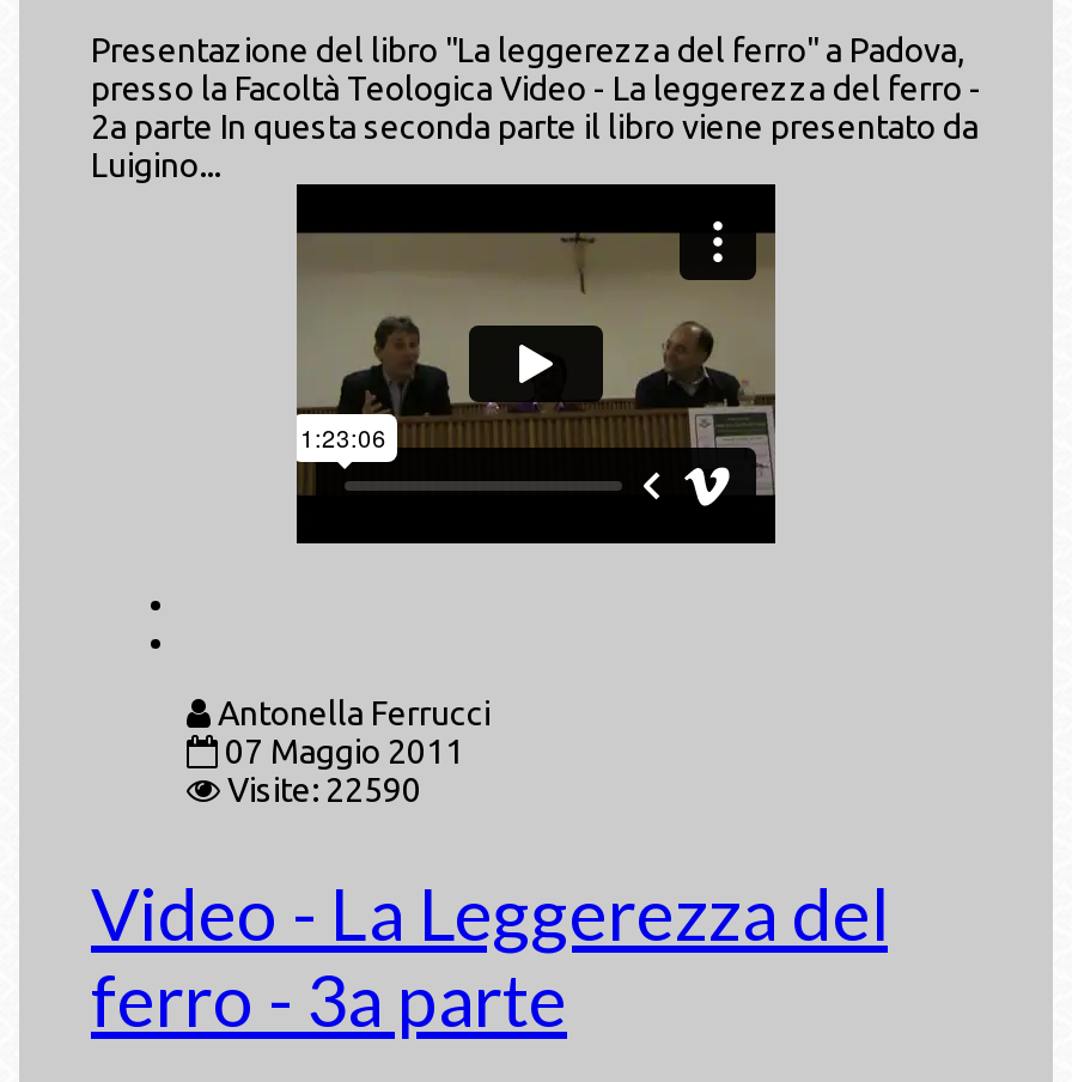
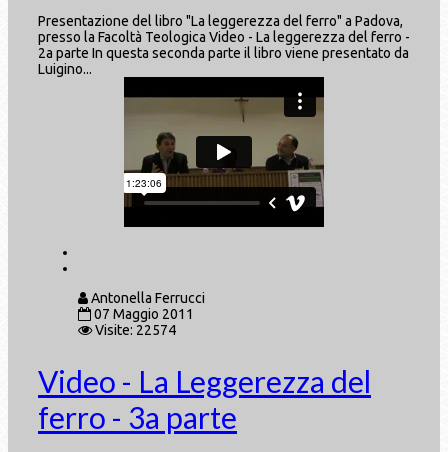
[227,770,421,808] Visite: 22590 -> [95,322,176,338] Visite: 22574

